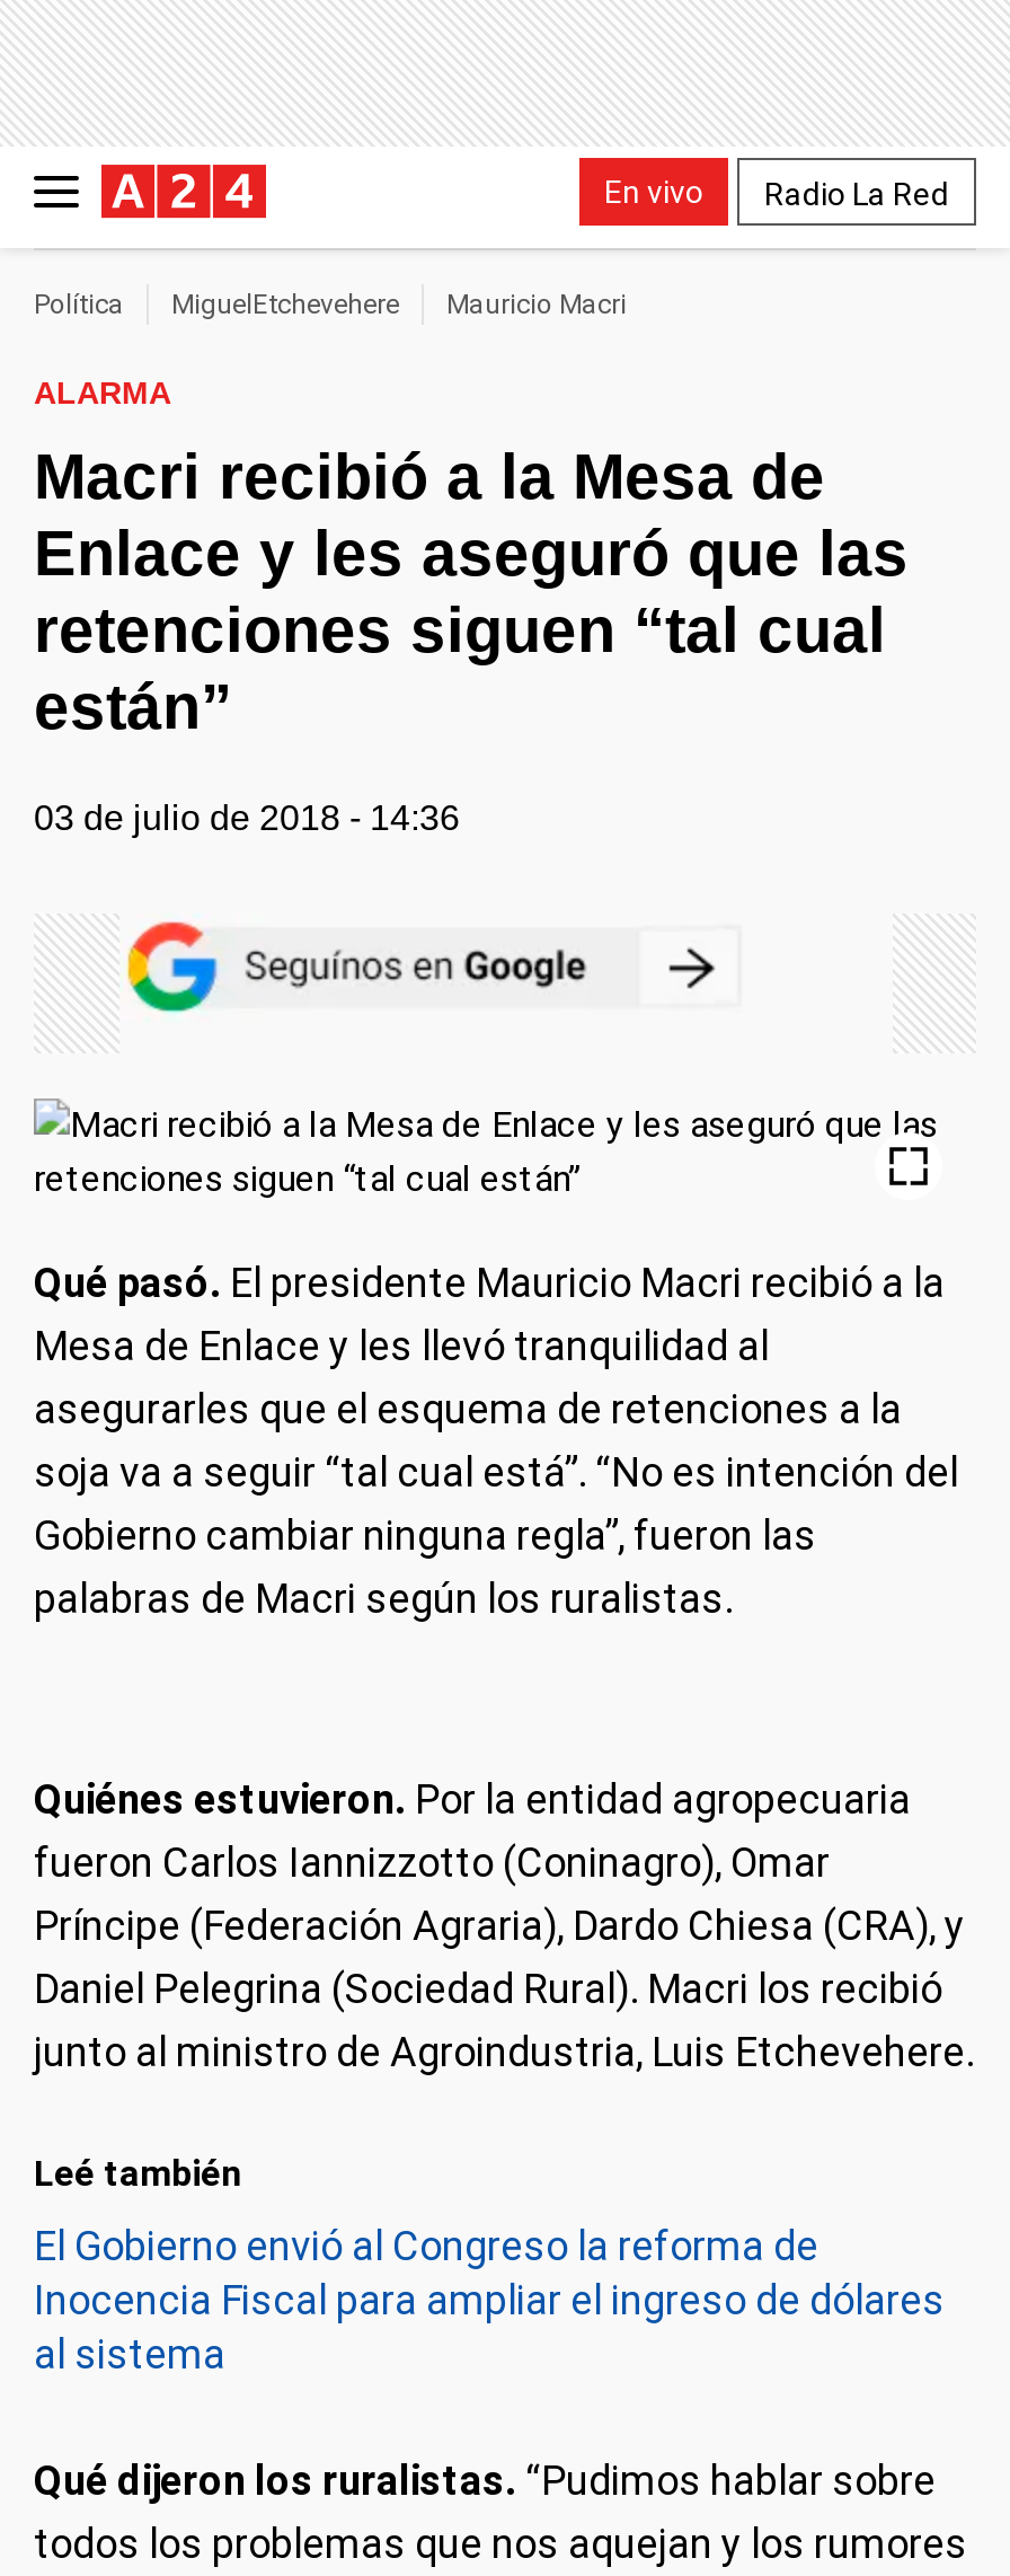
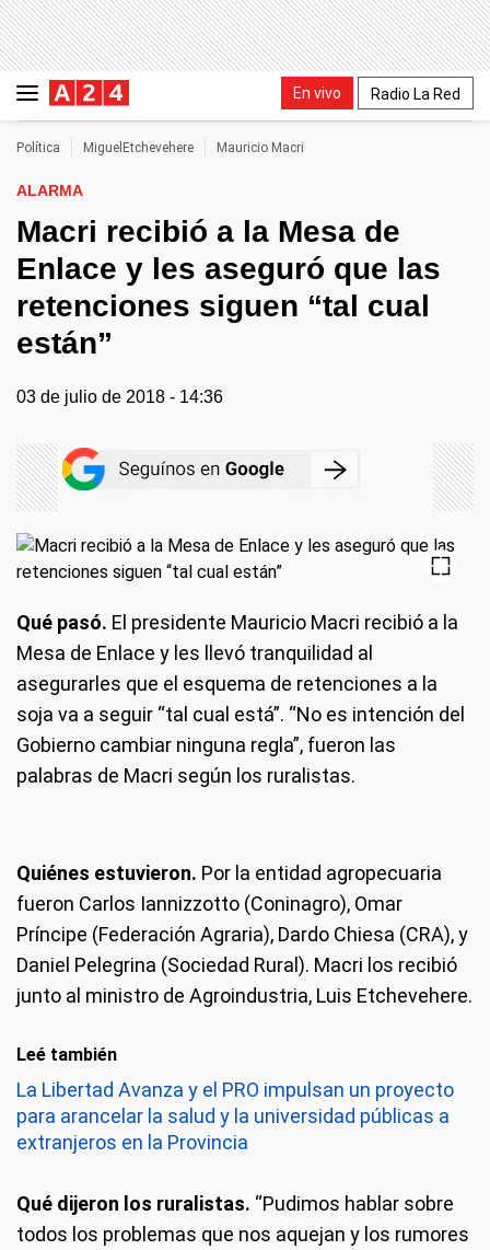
[34,2222,945,2377] El Gobierno envió al Congreso la reforma de | Inocencia Fiscal para ampliar el ingreso de dólares | al sistema -> [16,1078,454,1154] La Libertad Avanza y el PRO impulsan un proyecto | para arancelar la salud y la universidad públicas a | extranjeros en la Provincia

